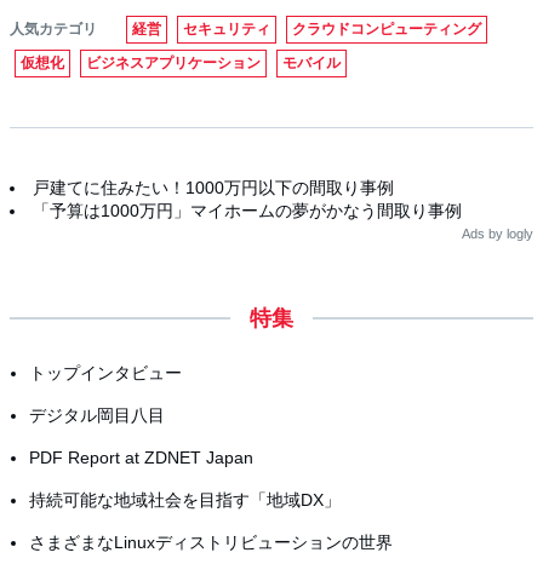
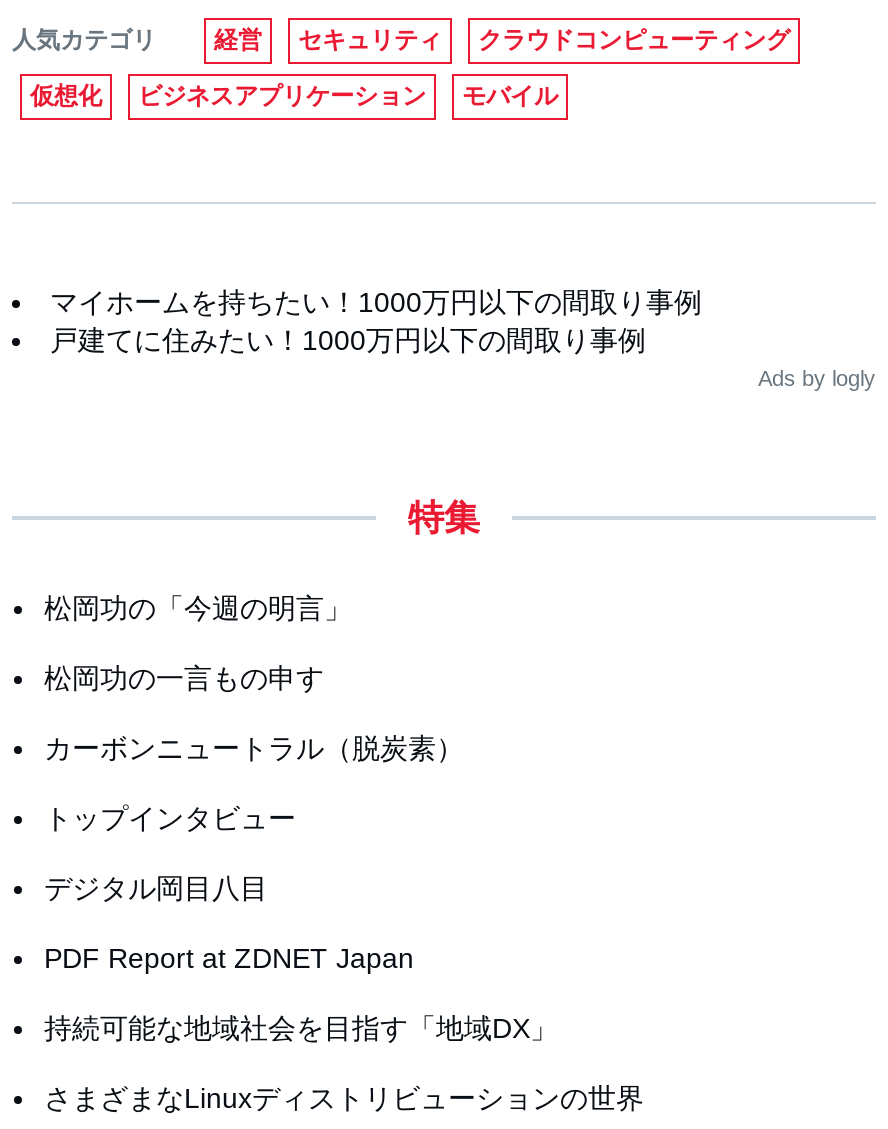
none -> [50,286,702,318] マイホームを持ちたい！1000万円以下の間取り事例
[33,201,462,220] 「予算は1000万円」マイホームの夢がかなう間取り事例 -> none
none -> [44,592,464,764] 松岡功の「今週の明言」 | 松岡功の一言もの申す | カーボンニュートラル（脱炭素）

